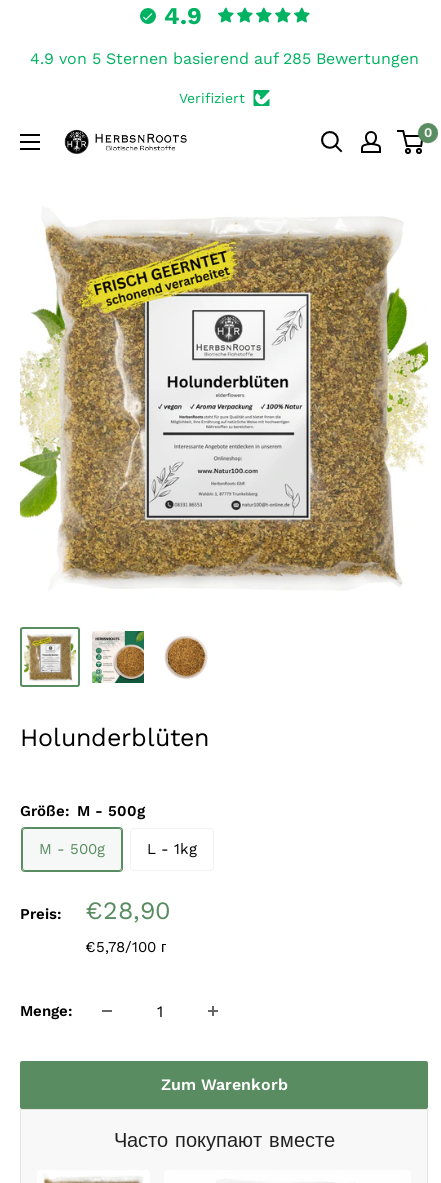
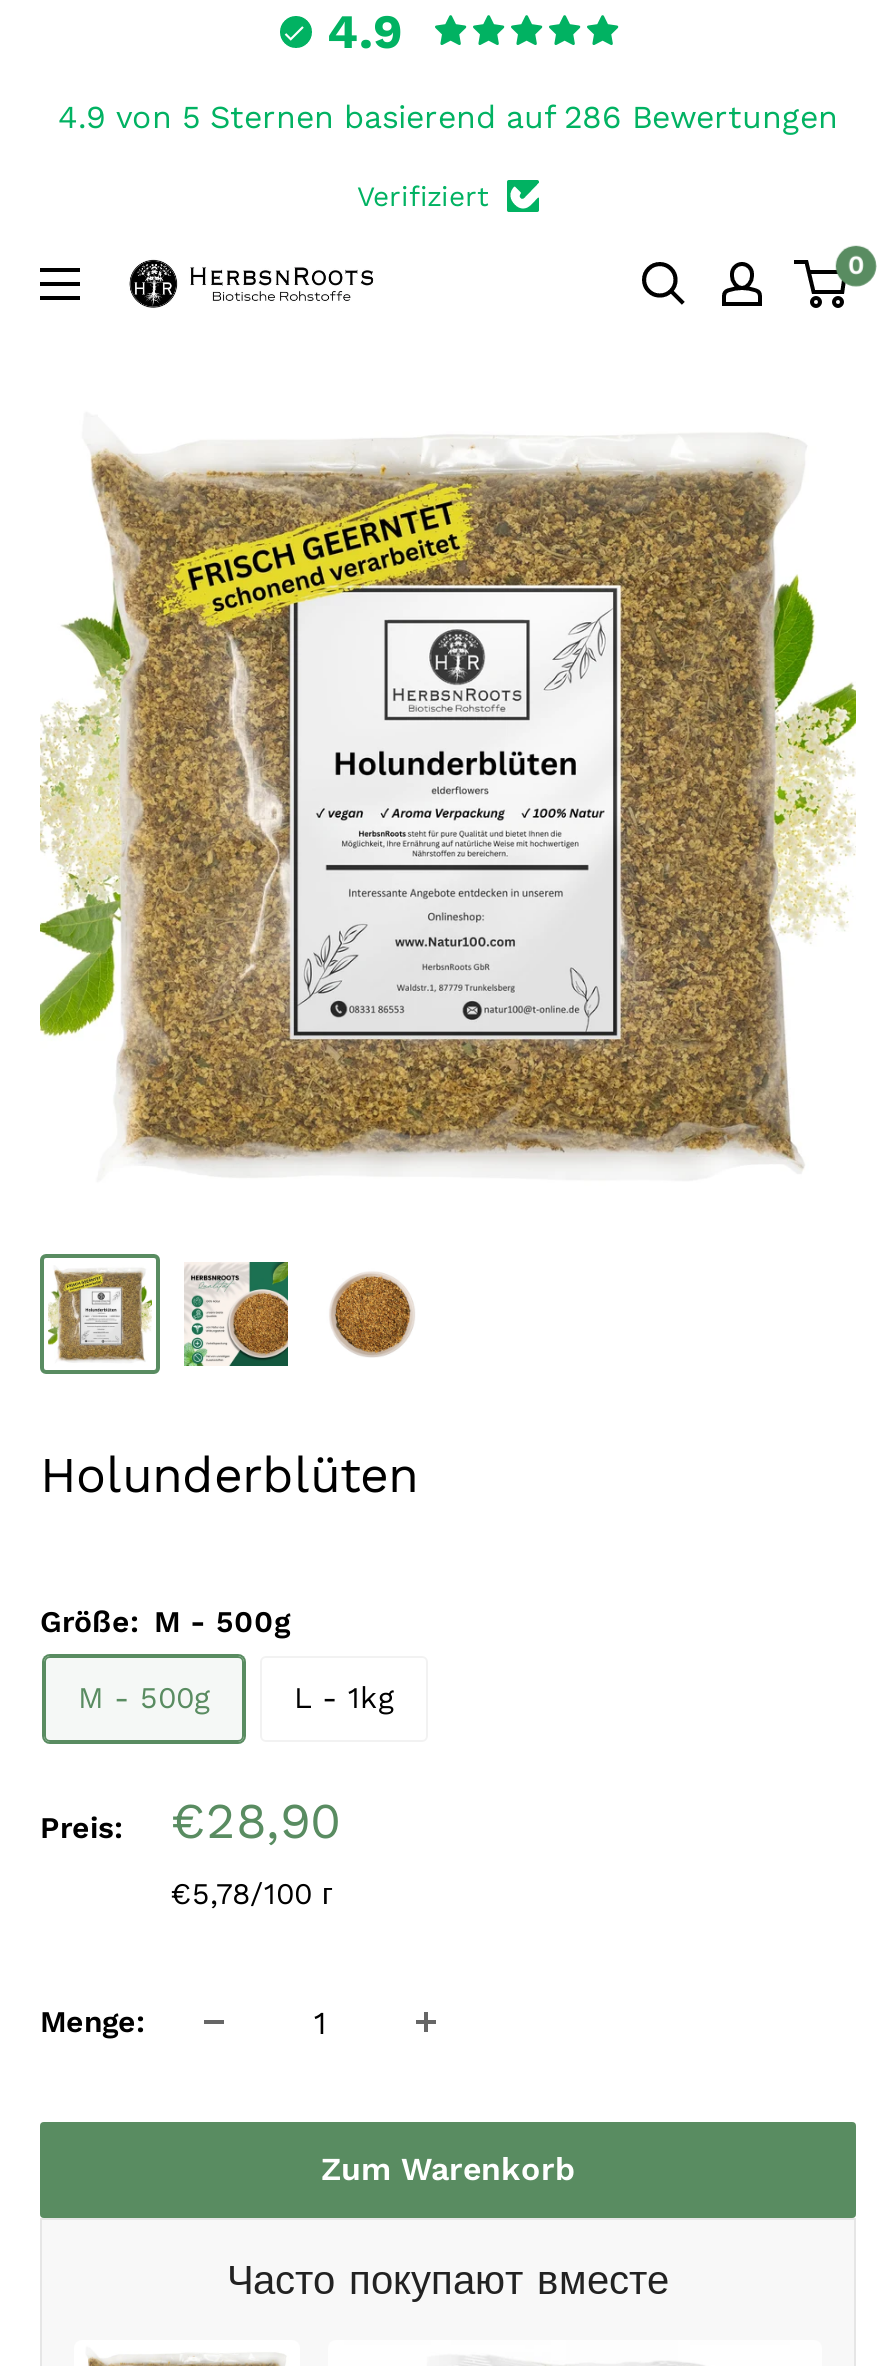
[29,49,418,68] 4.9 von 5 Sternen basierend auf 285 Bewertungen -> [58,98,838,136] 4.9 von 5 Sternen basierend auf 286 Bewertungen

